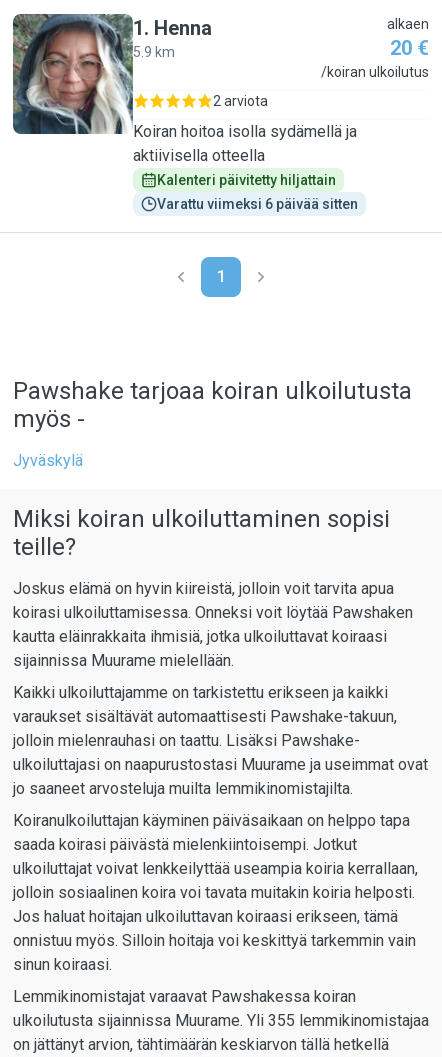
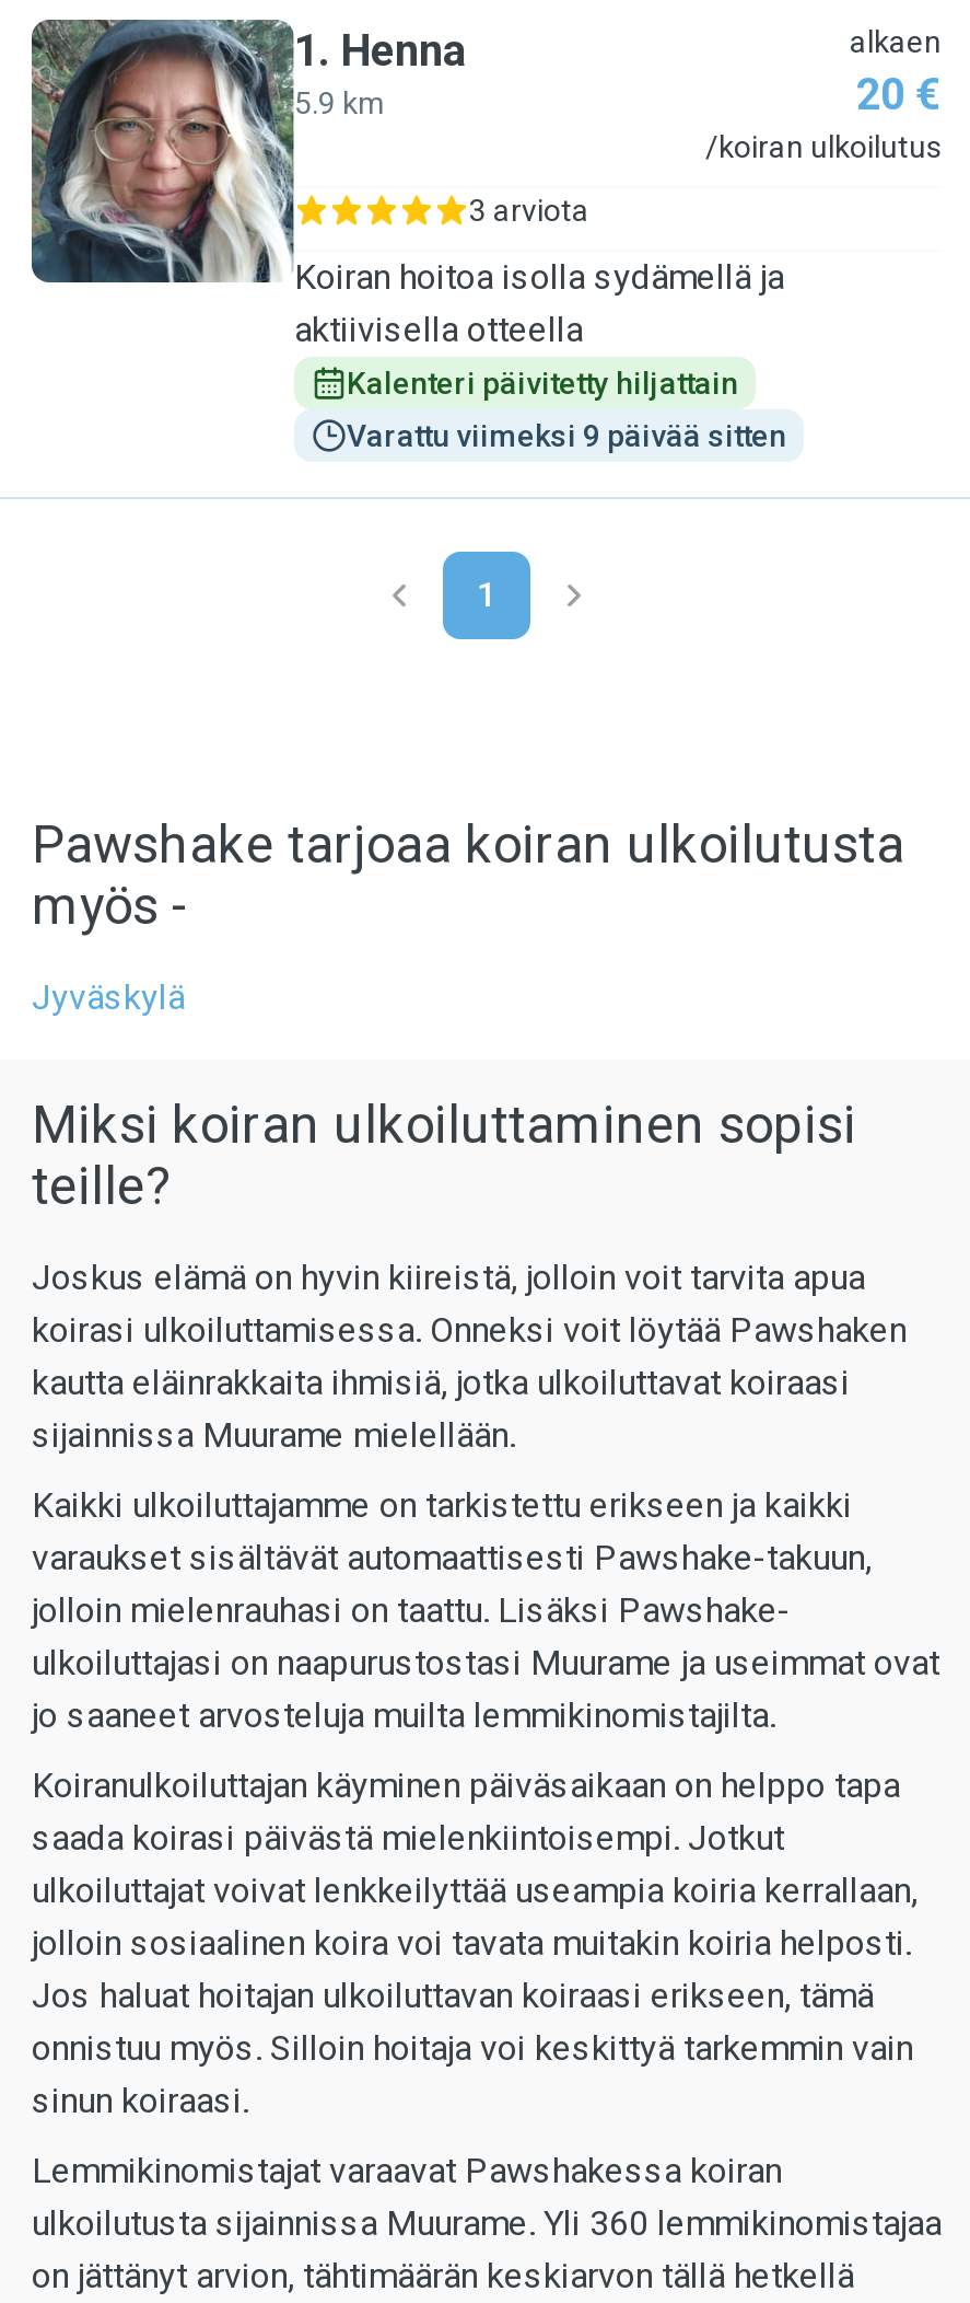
[213,93,268,109] 2 arviota -> [469,193,589,228] 3 arviota
[157,196,358,212] Varattu viimeksi 6 päivää sitten -> [347,418,786,453] Varattu viimeksi 9 päivää sitten
[13,1011,429,1030] ulkoilutusta sijainnissa Muurame. Yli 355 lemmikinomistajaa -> [32,2202,942,2244] ulkoilutusta sijainnissa Muurame. Yli 360 lemmikinomistajaa

